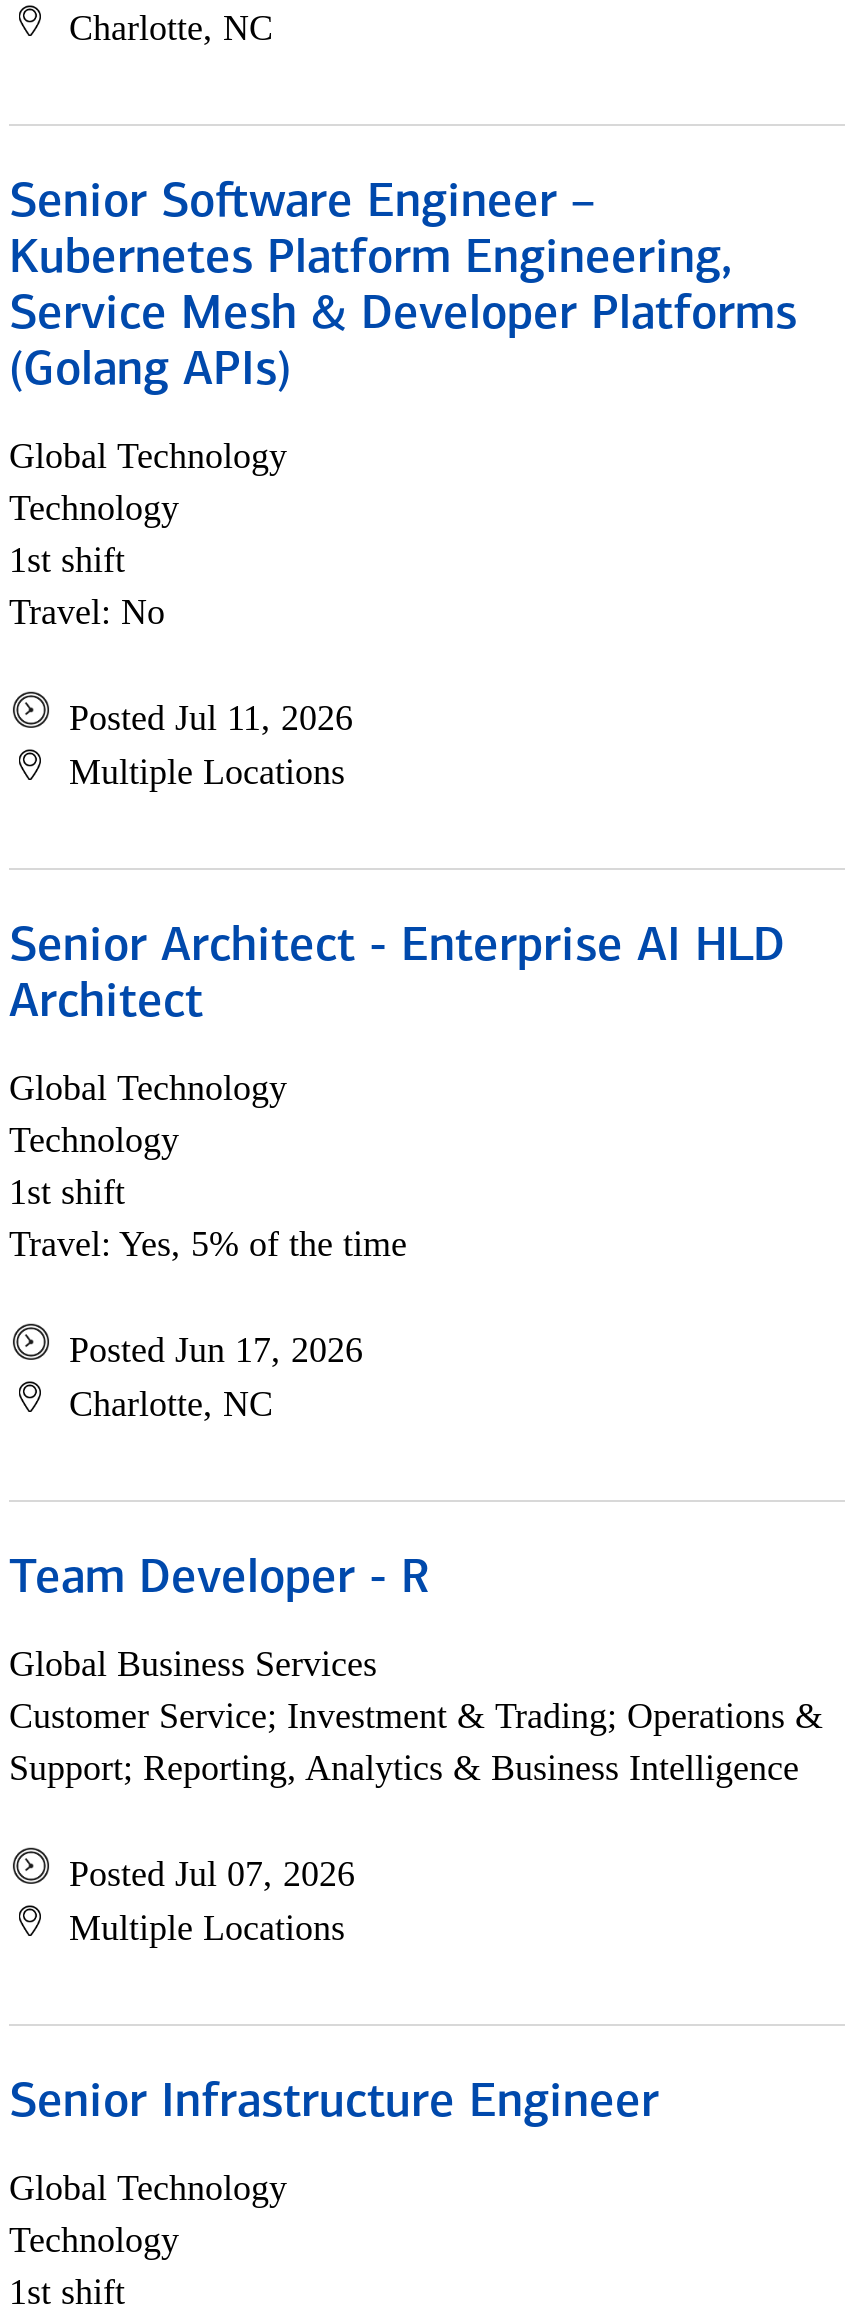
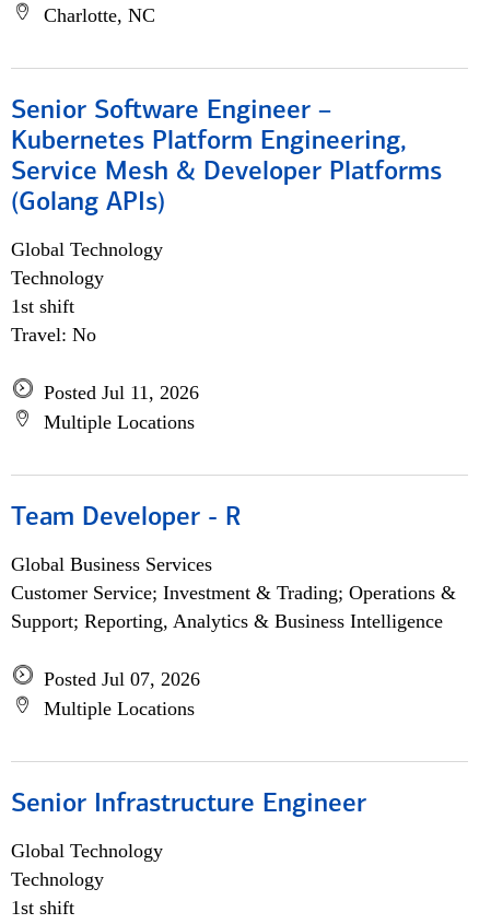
[9,924,785,1424] Senior Architect - Enterprise AI HLD | Architect | Global Technology | Technology | 1st shift | Travel: Yes, 5% of the time | Posted Jun 17, 2026 | Charlotte, NC -> none

